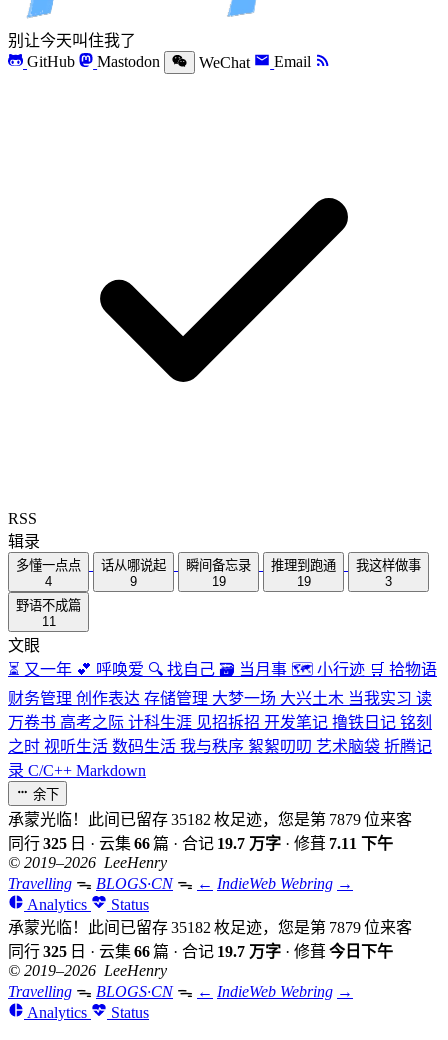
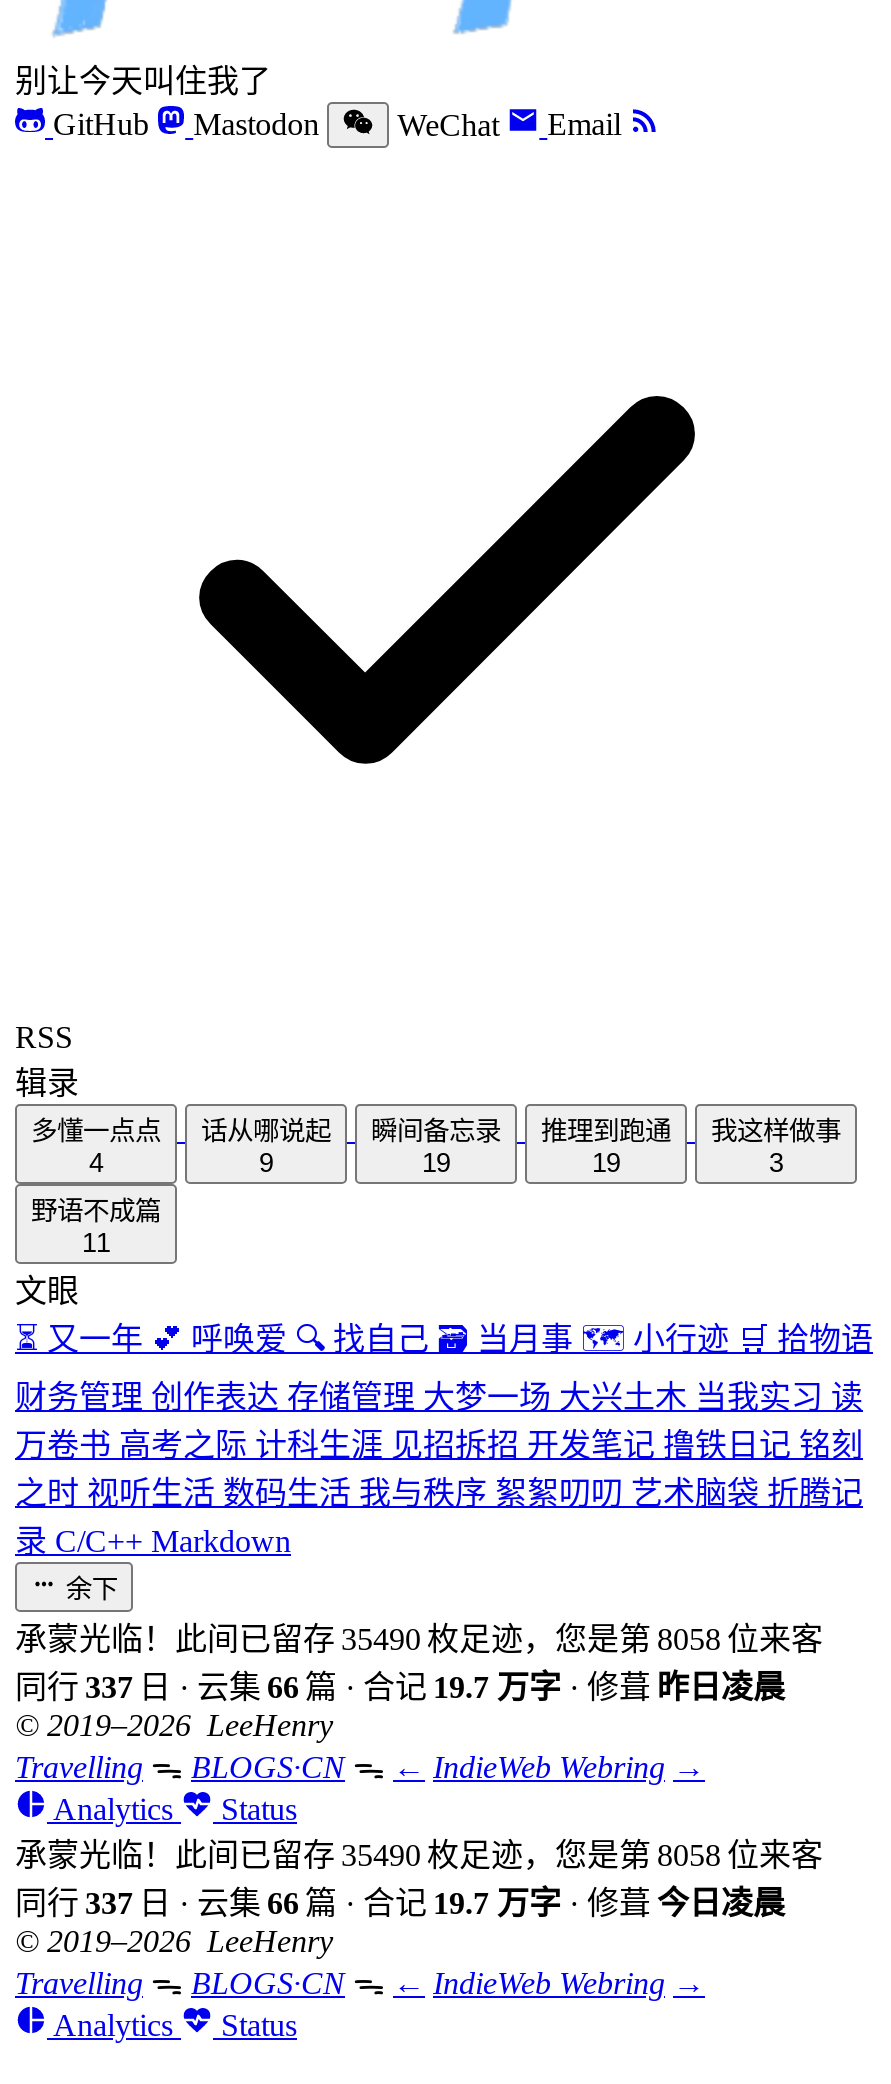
[8,811,412,852] 承蒙光临！此间已留存35182枚足迹，您是第7879位来客 | 同行325日 · 云集66篇 · 合记19.7 万字 · 修葺7.11 下午 -> [15,1621,823,1703] 承蒙光临！此间已留存35490枚足迹，您是第8058位来客 | 同行337日 · 云集66篇 · 合记19.7 万字 · 修葺昨日凌晨
[8,919,412,936] 承蒙光临！此间已留存35182枚足迹，您是第7879位来客 -> [15,1837,823,1871] 承蒙光临！此间已留存35490枚足迹，您是第8058位来客
[8,943,393,960] 同行325日 · 云集66篇 · 合记19.7 万字 · 修葺今日下午 -> [15,1885,785,1919] 同行337日 · 云集66篇 · 合记19.7 万字 · 修葺今日凌晨

